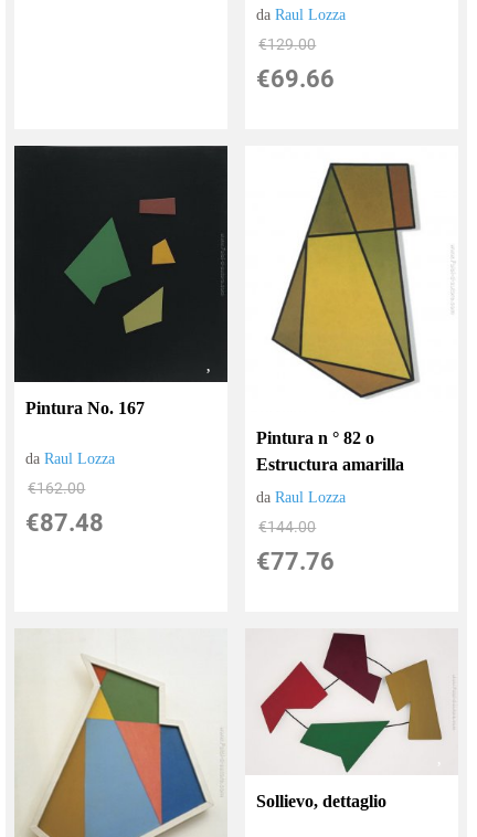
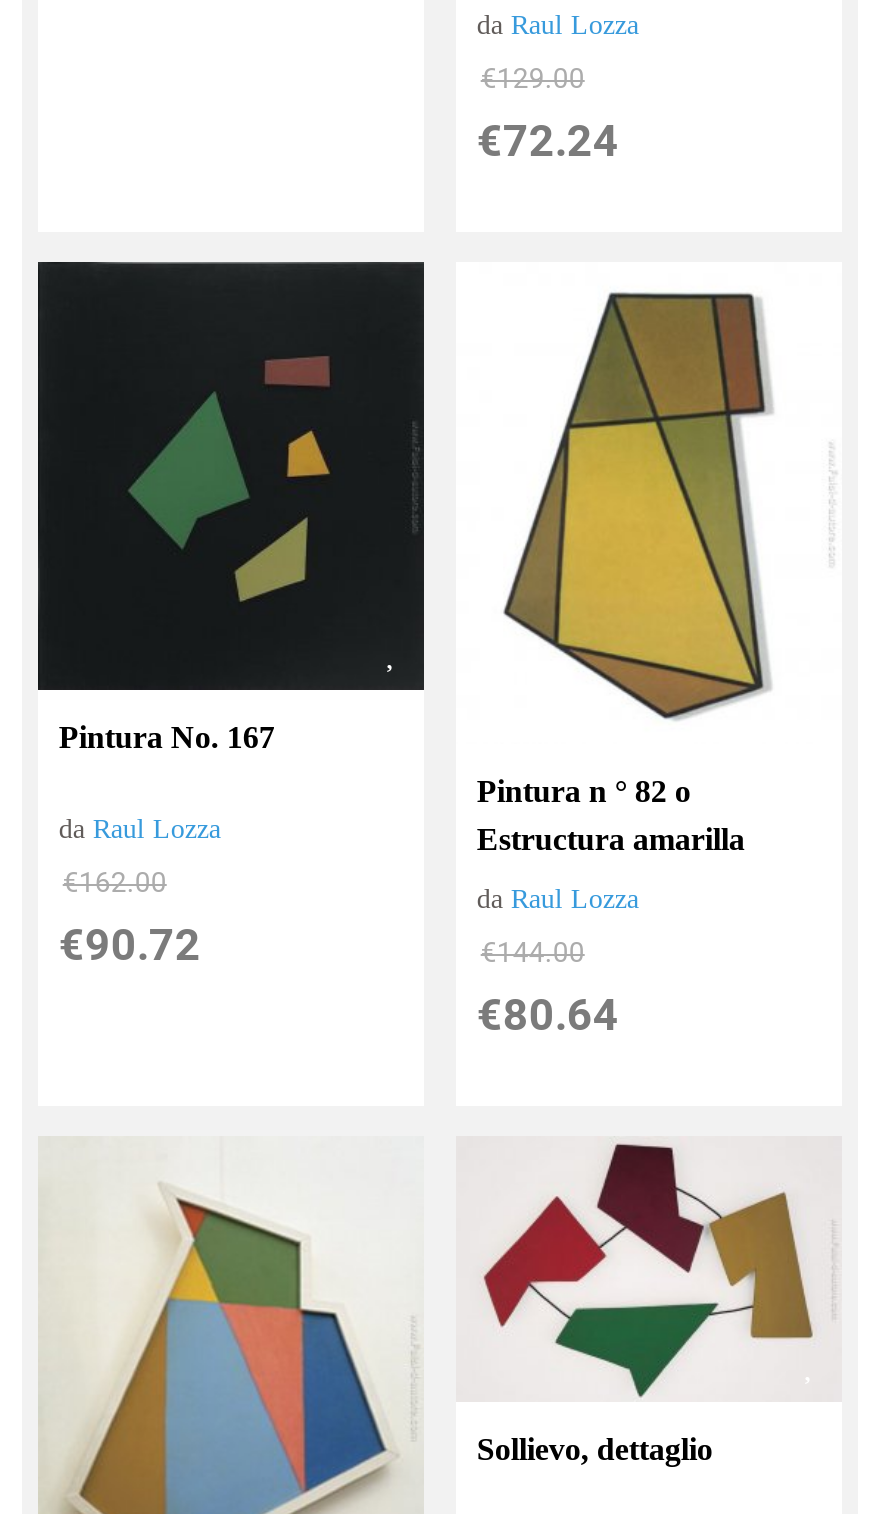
[256,65,335,93] €69.66 -> [477,116,619,166] €72.24
[26,509,104,536] €87.48 -> [59,919,201,969] €90.72
[256,548,335,576] €77.76 -> [477,991,619,1041] €80.64

